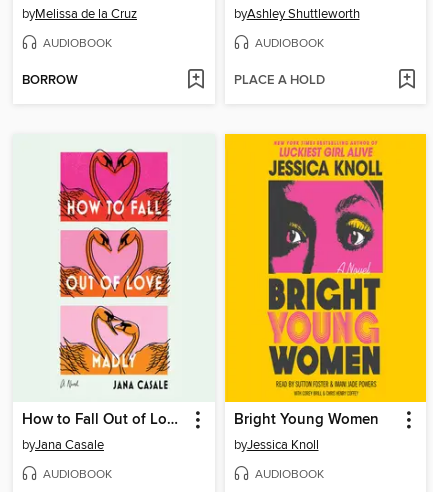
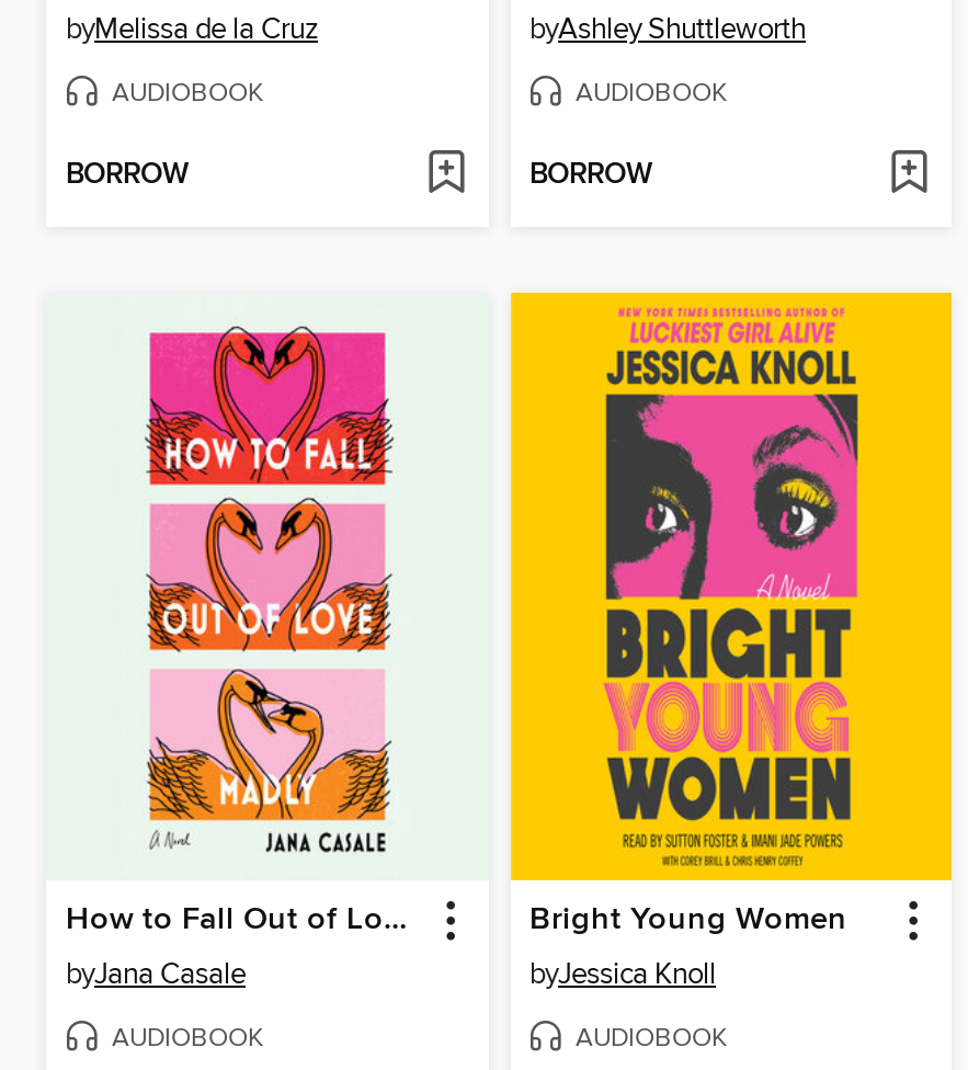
[233,71,324,88] PLACE A HOLD -> [529,156,652,193] BORROW

